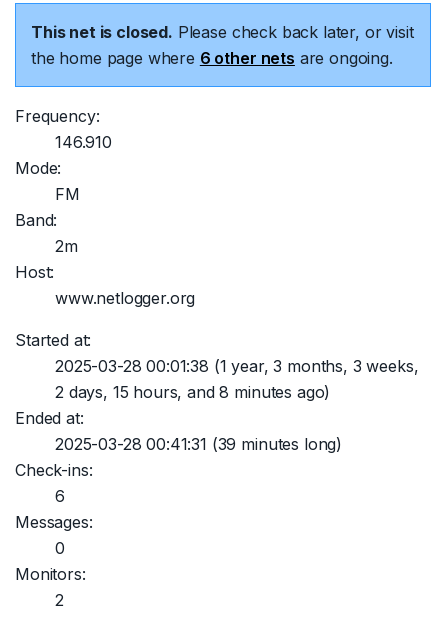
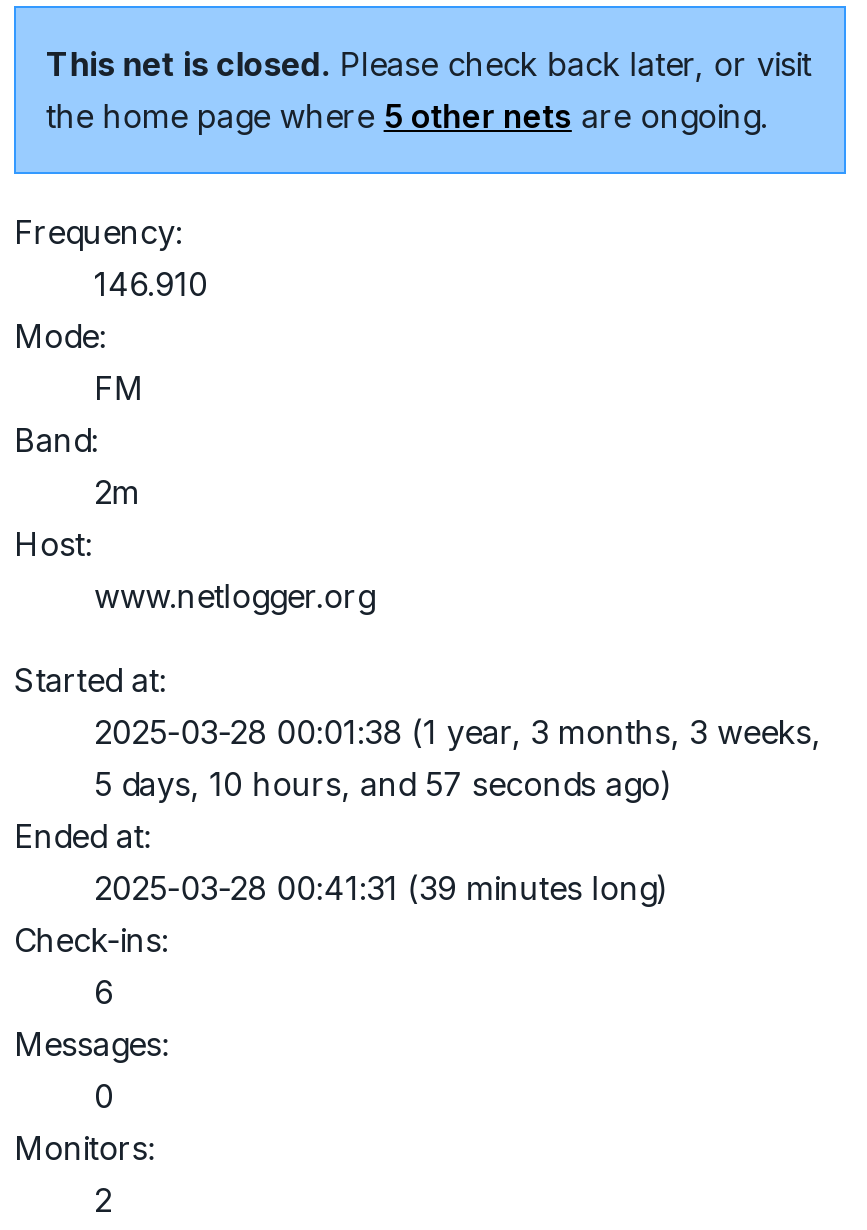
[31,48,393,68] the home page where 6 other nets are ongoing. -> [46,96,768,136] the home page where 5 other nets are ongoing.
[55,382,330,402] 2 days, 15 hours, and 8 minutes ago) -> [94,764,672,804] 5 days, 10 hours, and 57 seconds ago)

